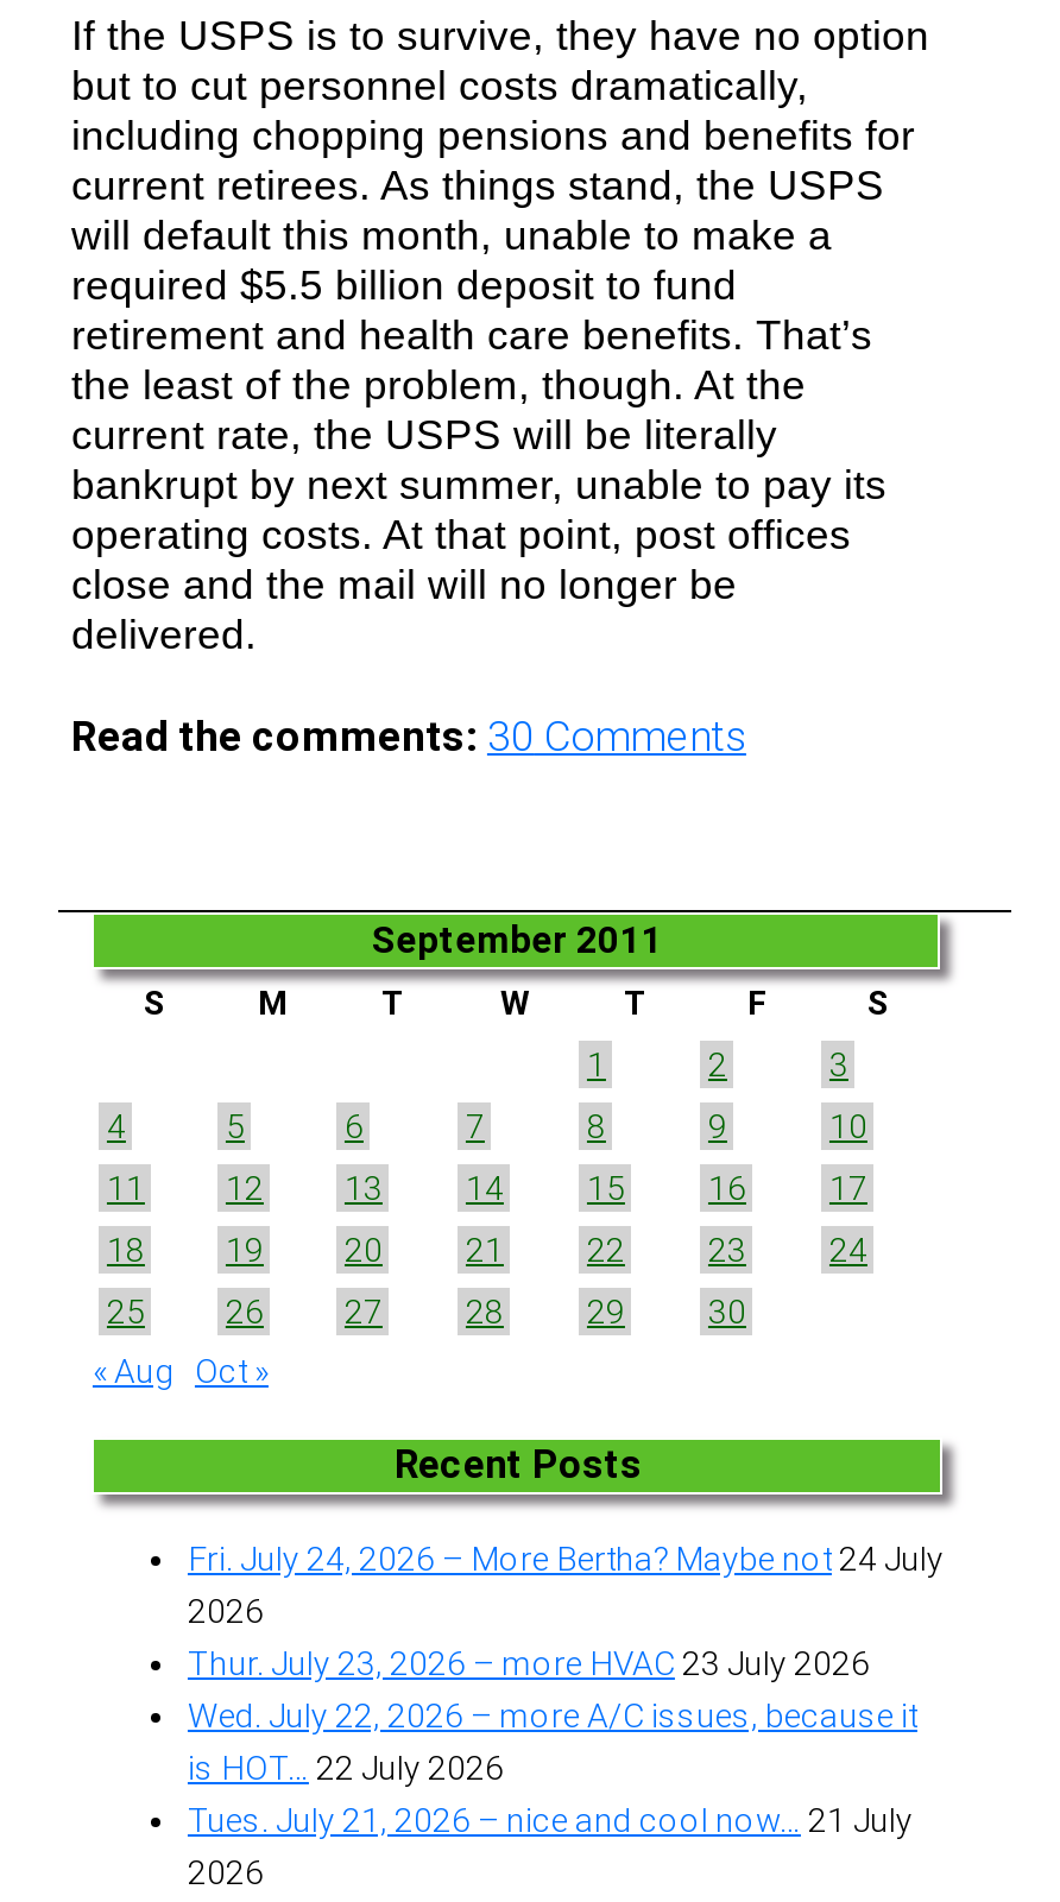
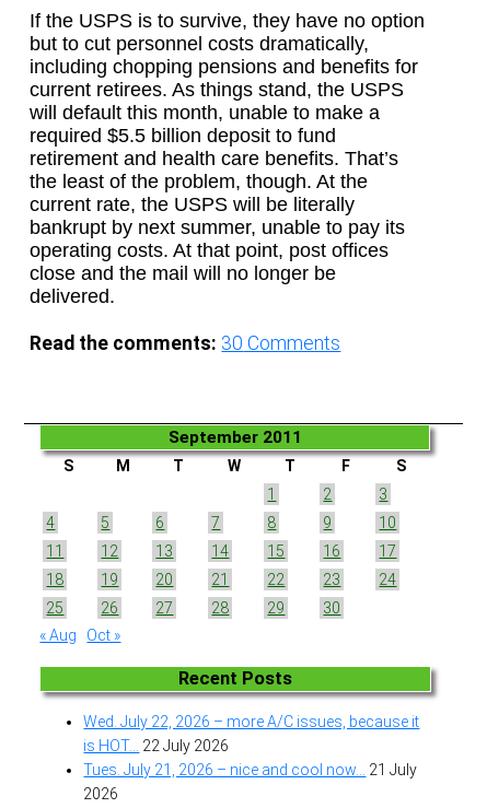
[188,1541,944,1683] Fri. July 24, 2026 – More Bertha? Maybe not 24 July | 2026 | Thur. July 23, 2026 – more HVAC 23 July 2026 -> none

